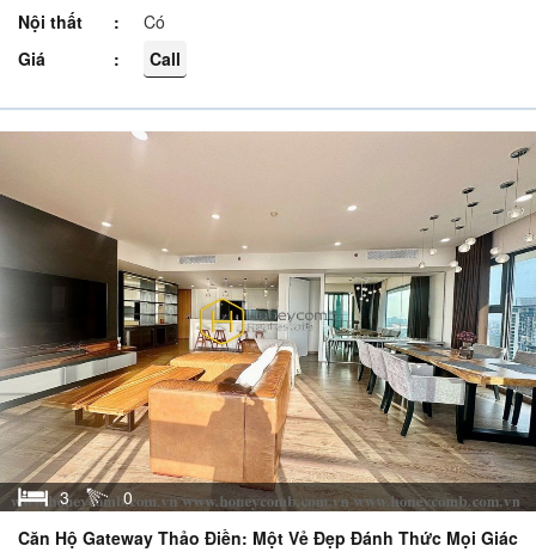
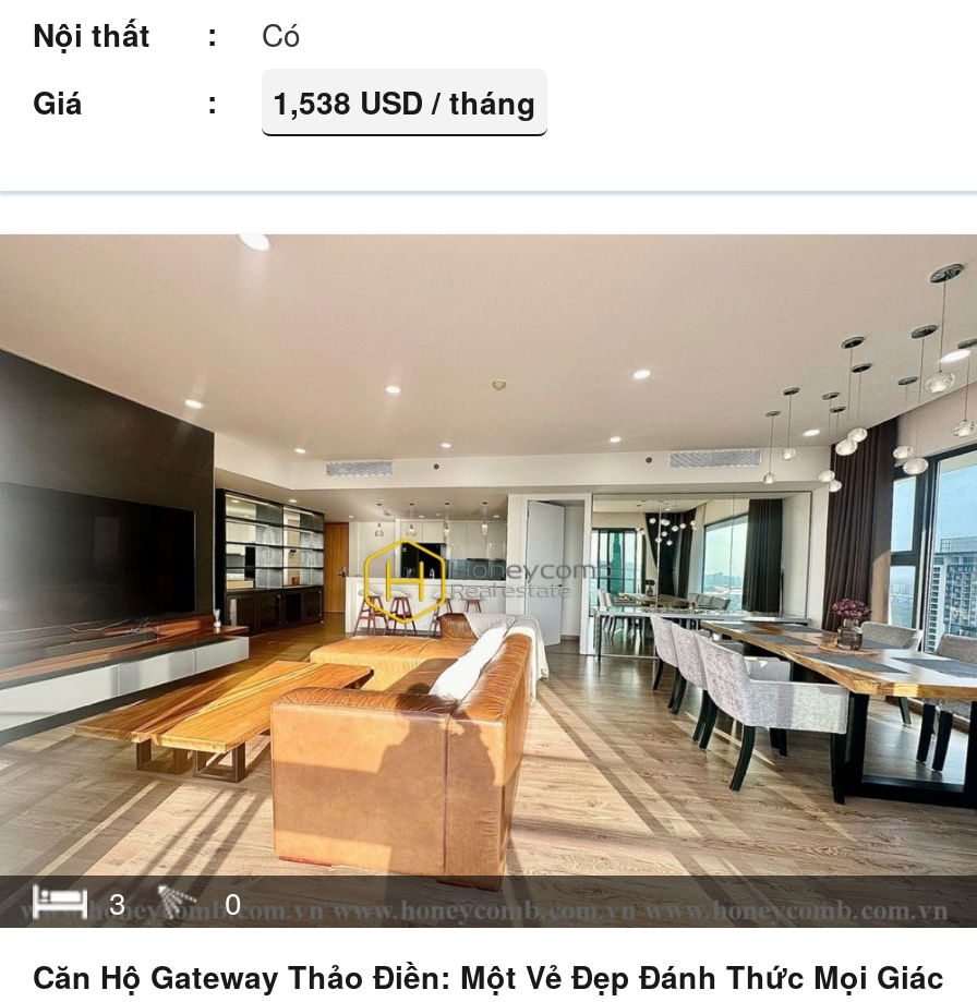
[150,46,181,70] Call -> [273,79,536,123] 1,538 USD / tháng

